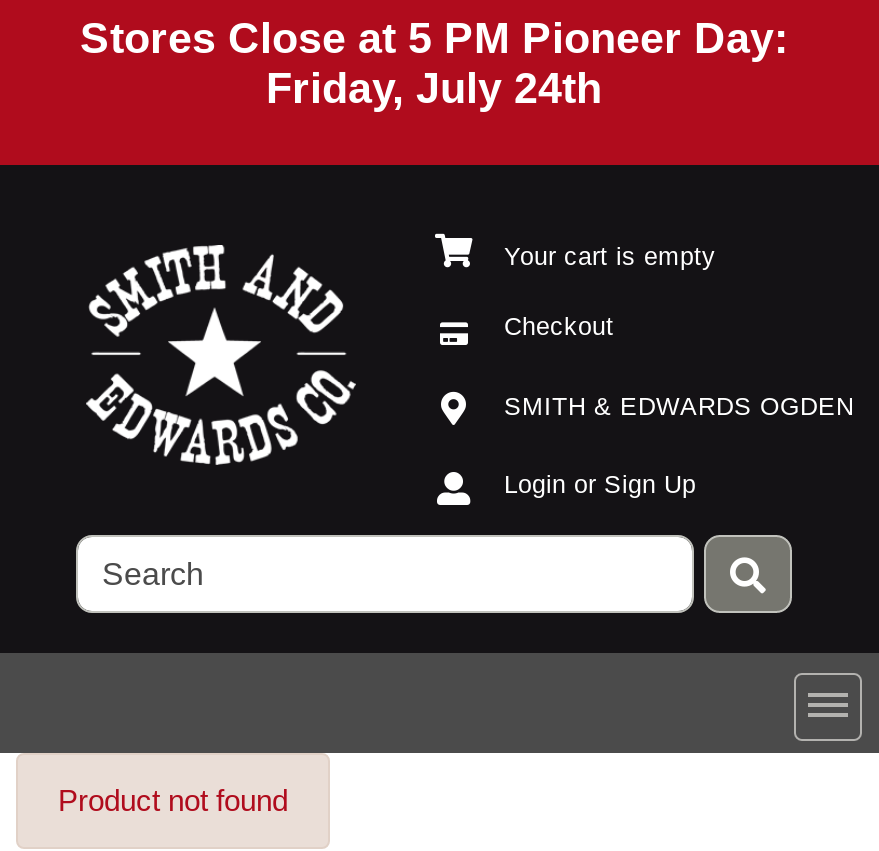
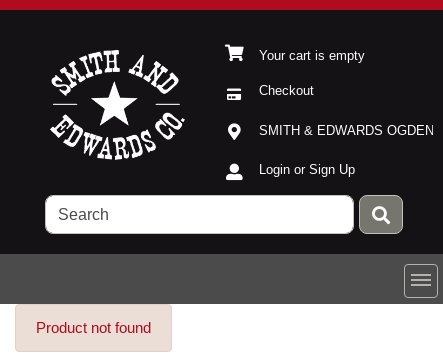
[80,13,788,113] Stores Close at 5 PM Pioneer Day: | Friday, July 24th -> none

